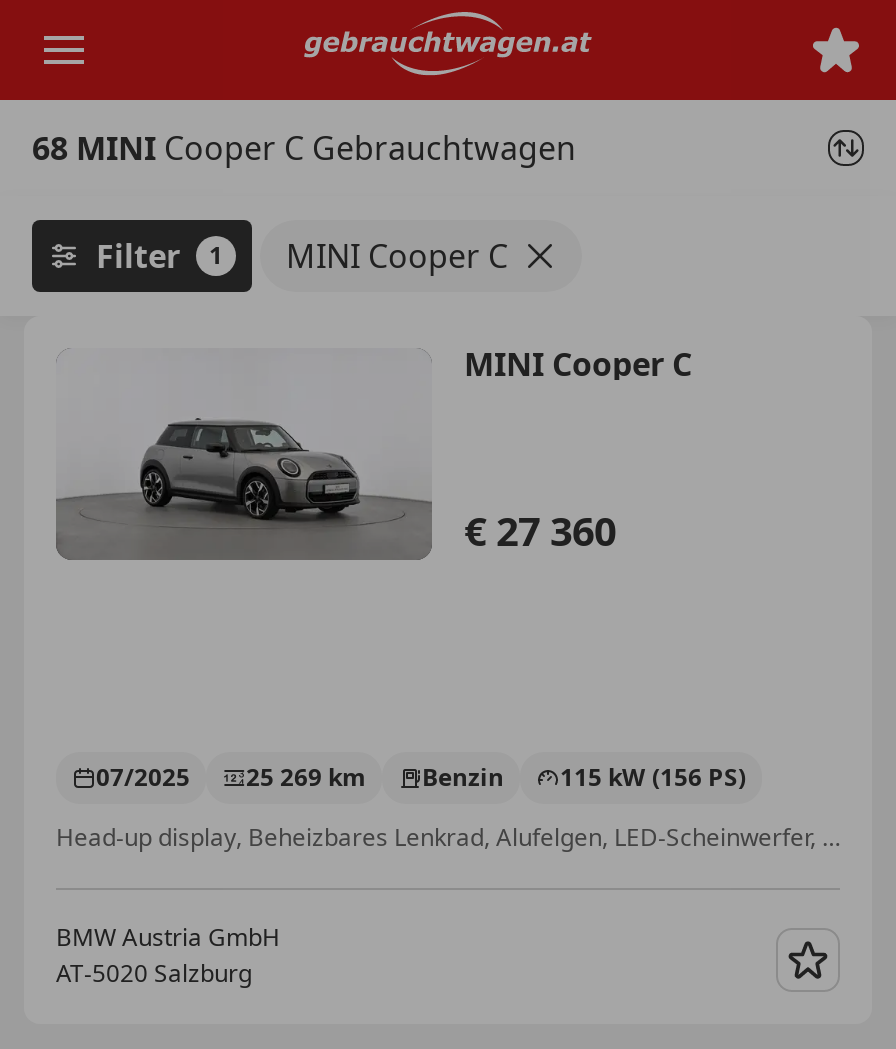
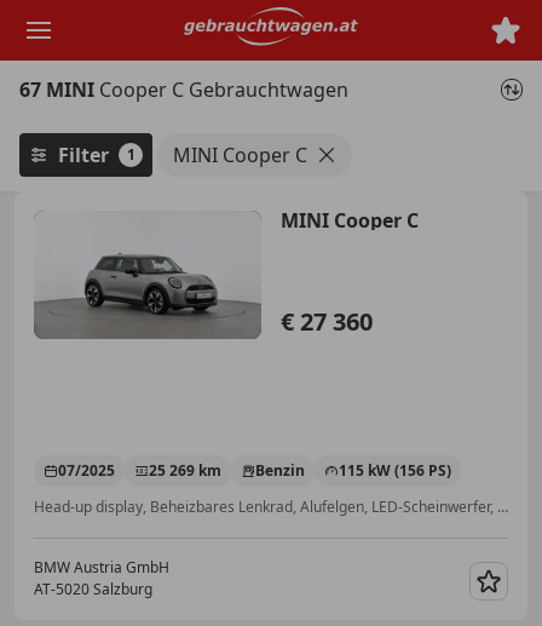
[32,126,576,170] 68 MINI Cooper C Gebrauchtwagen -> [19,76,348,103] 67 MINI Cooper C Gebrauchtwagen

